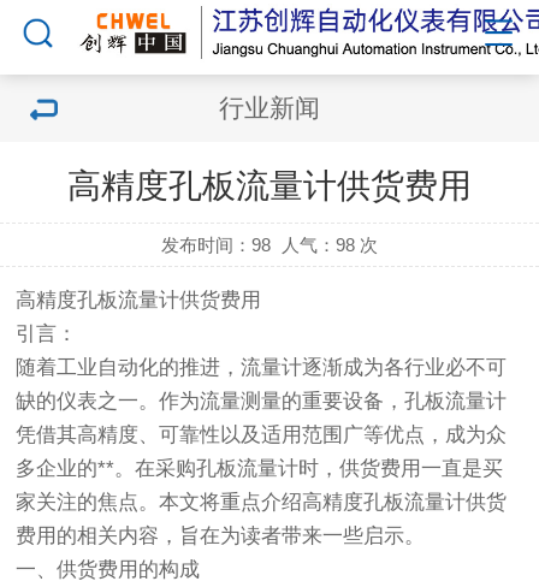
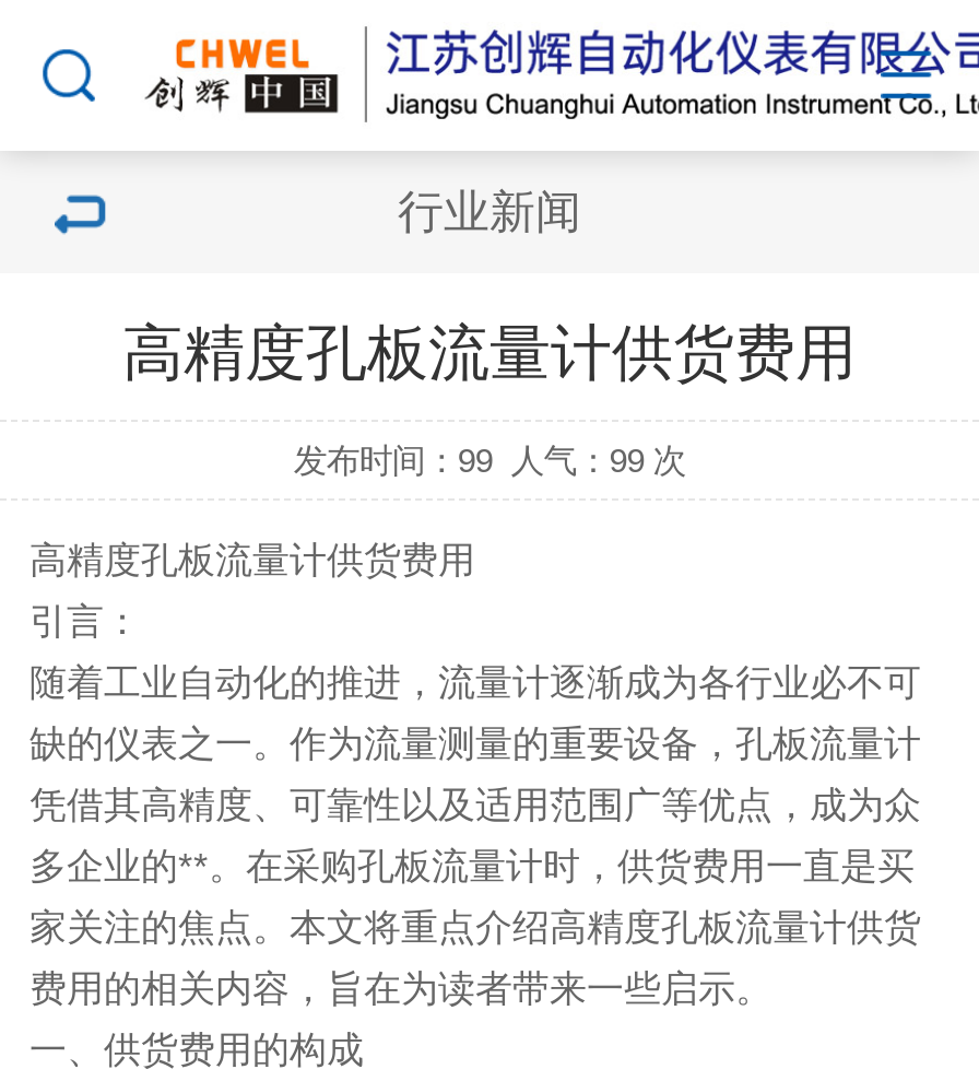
[162,235,377,255] 发布时间：98 人气：98 次 -> [293,442,686,479] 发布时间：99 人气：99 次

